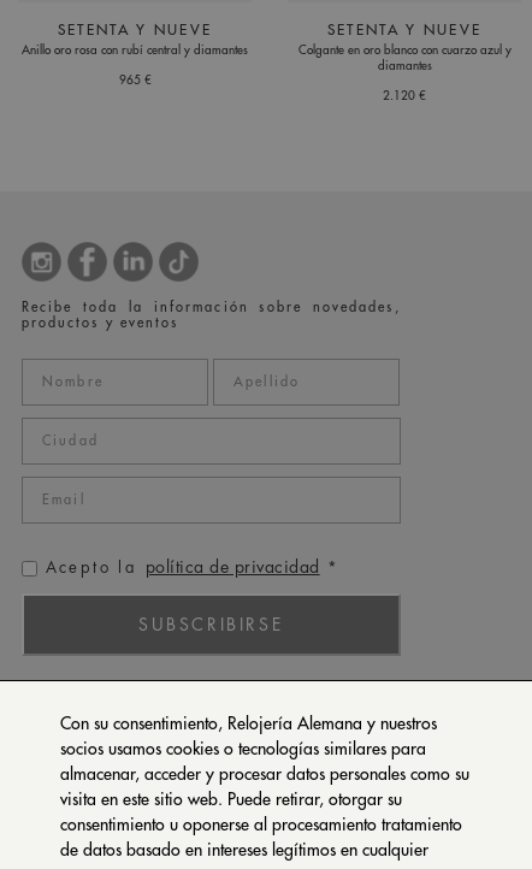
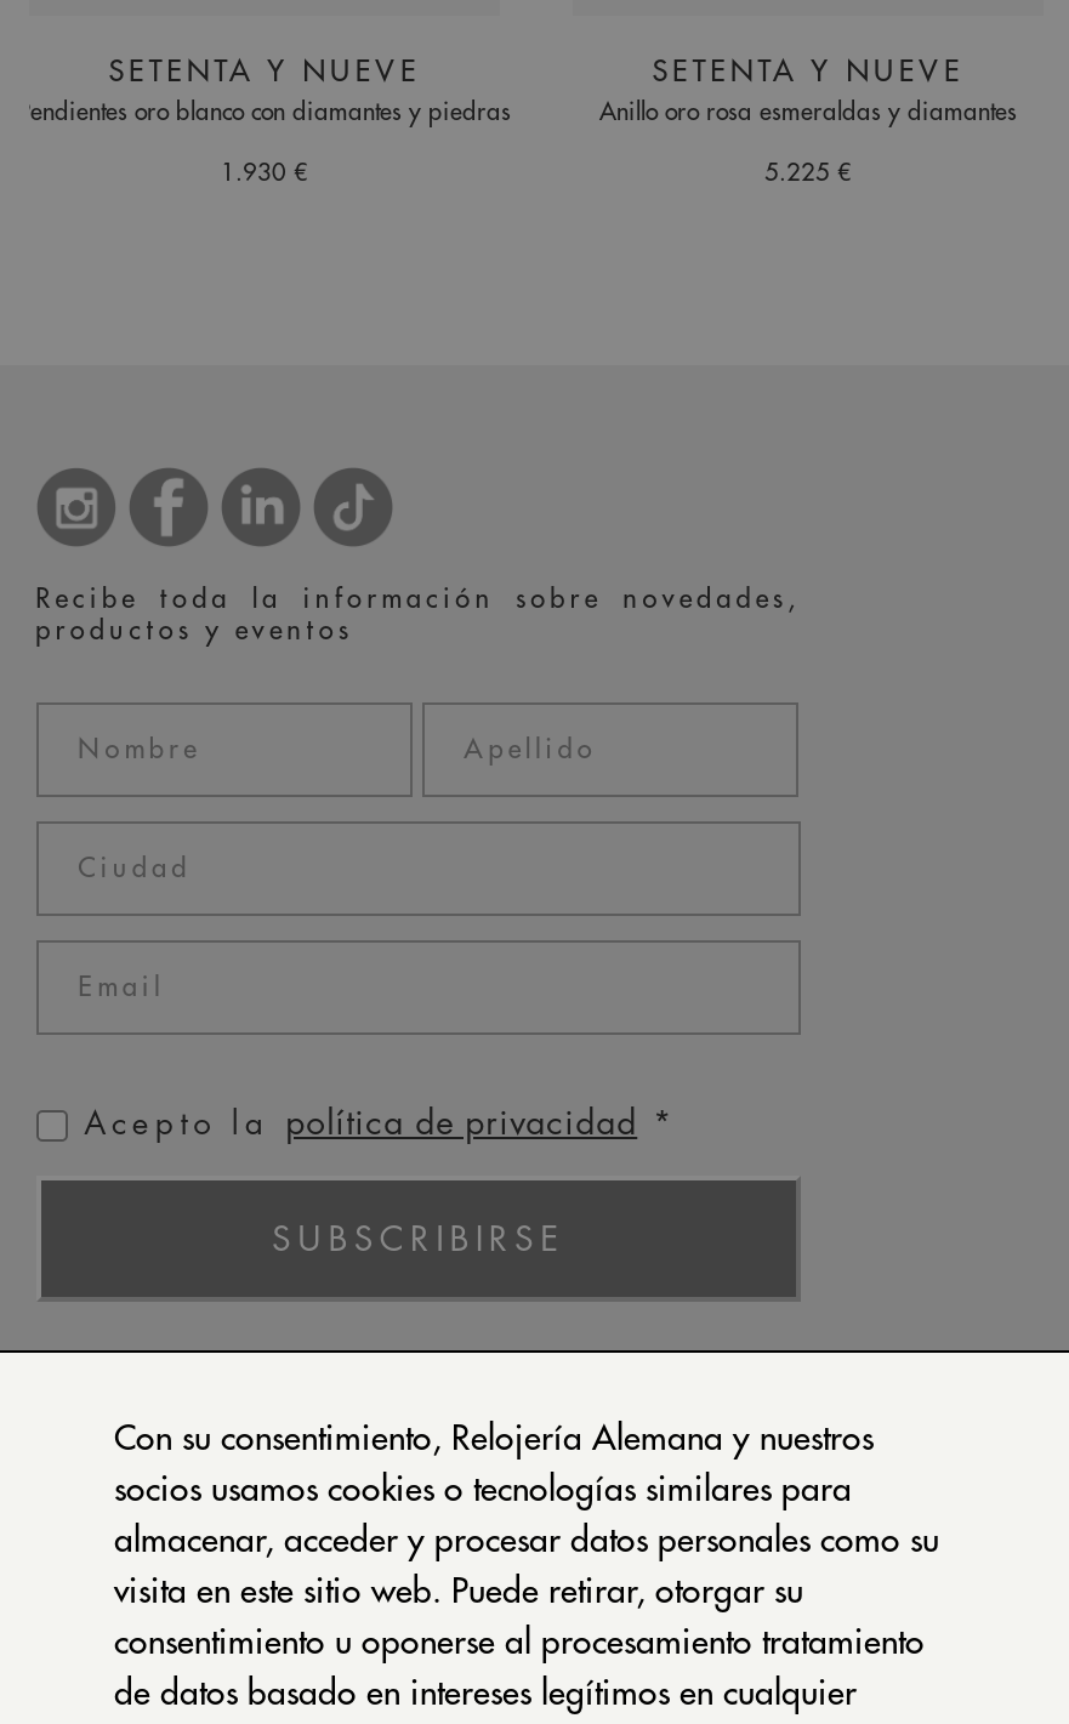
[22,44,248,56] Anillo oro rosa con rubí central y diamantes -> [18,100,511,124] Pendientes oro blanco con diamantes y piedras
[298,44,511,72] Colgante en oro blanco con cuarzo azul y | diamantes -> [599,100,1017,124] Anillo oro rosa esmeraldas y diamantes
[119,74,151,86] 965 € -> [221,161,308,185] 1.930 €
[383,90,426,102] 2.120 € -> [764,161,852,185] 5.225 €

